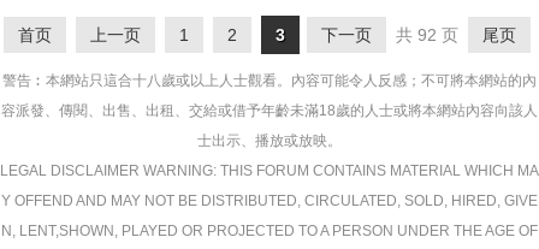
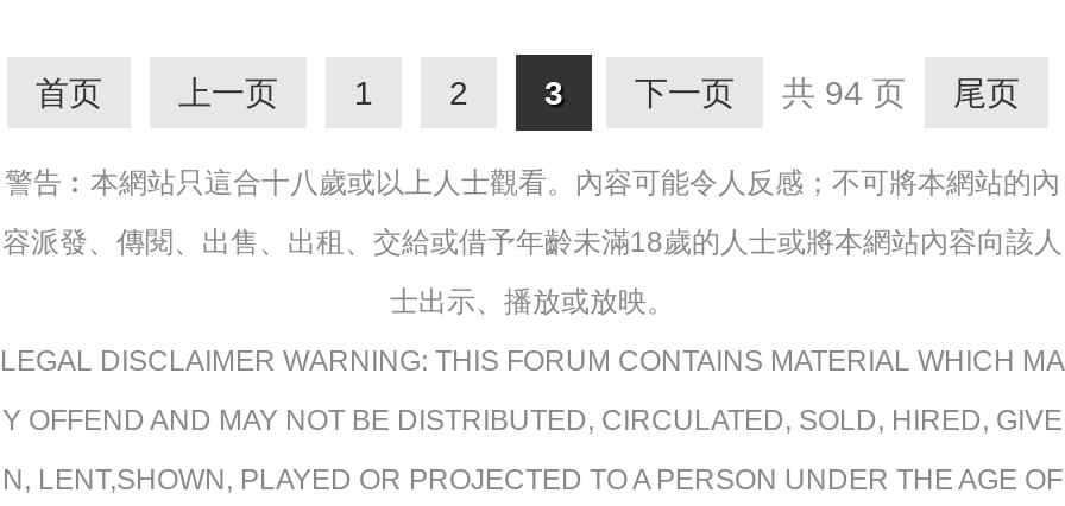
[18,25,516,45] 首页 上一页 1 2 3 下一页 共 92 页 尾页 -> [36,74,1020,112] 首页 上一页 1 2 3 下一页 共 94 页 尾页

